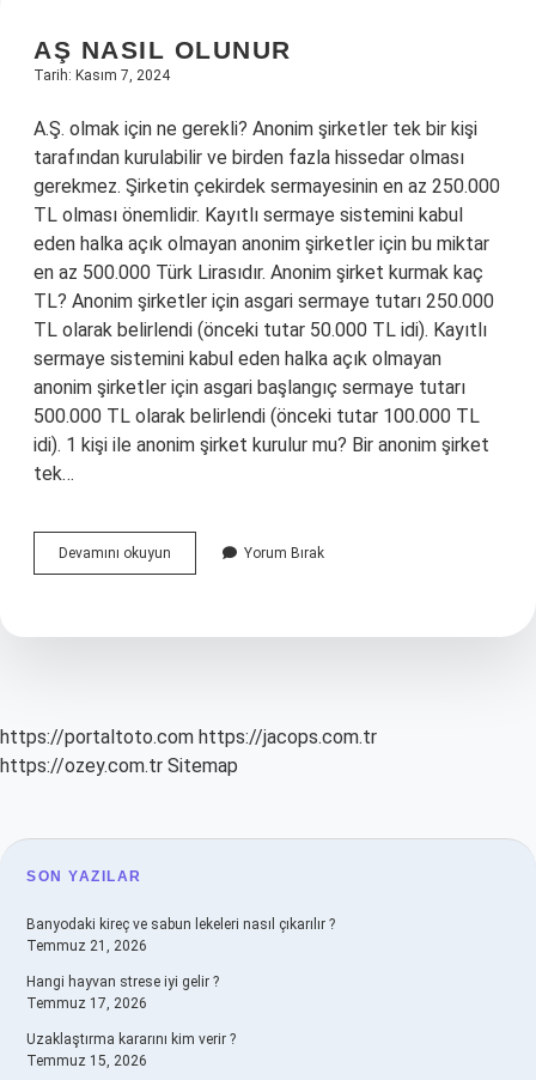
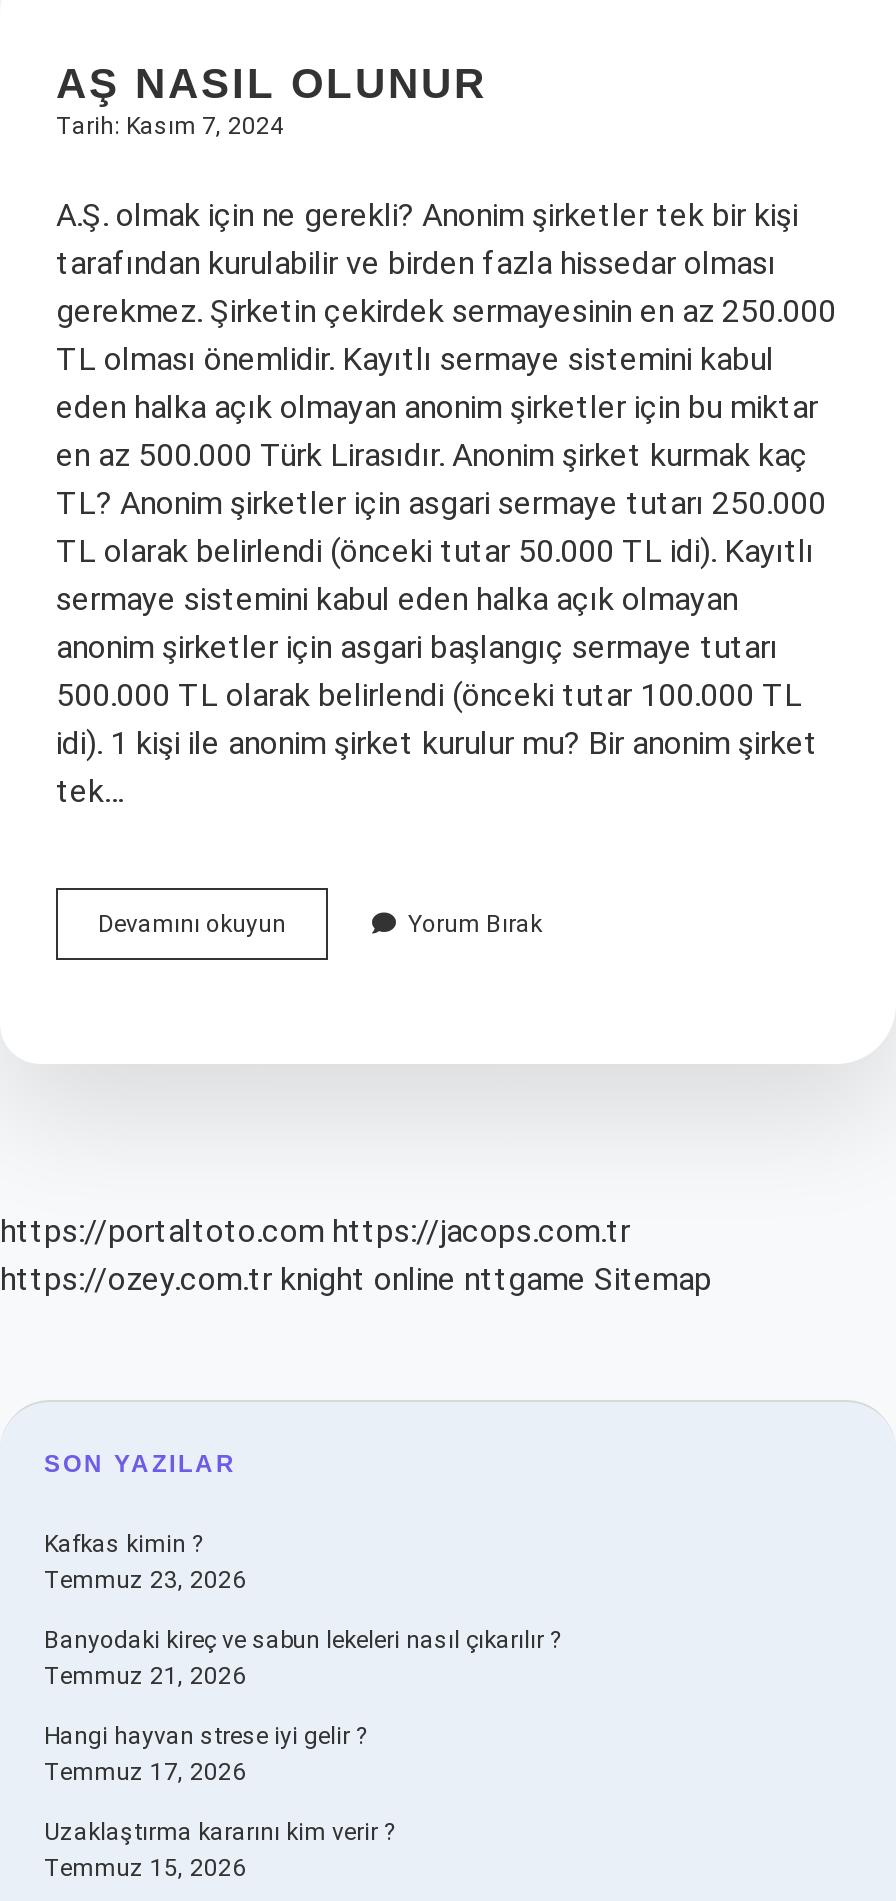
[0,754,238,777] https://ozey.com.tr Sitemap -> [0,1260,712,1298] https://ozey.com.tr knight online nttgame Sitemap
none -> [44,1530,246,1594] Kafkas kimin ? | Temmuz 23, 2026

